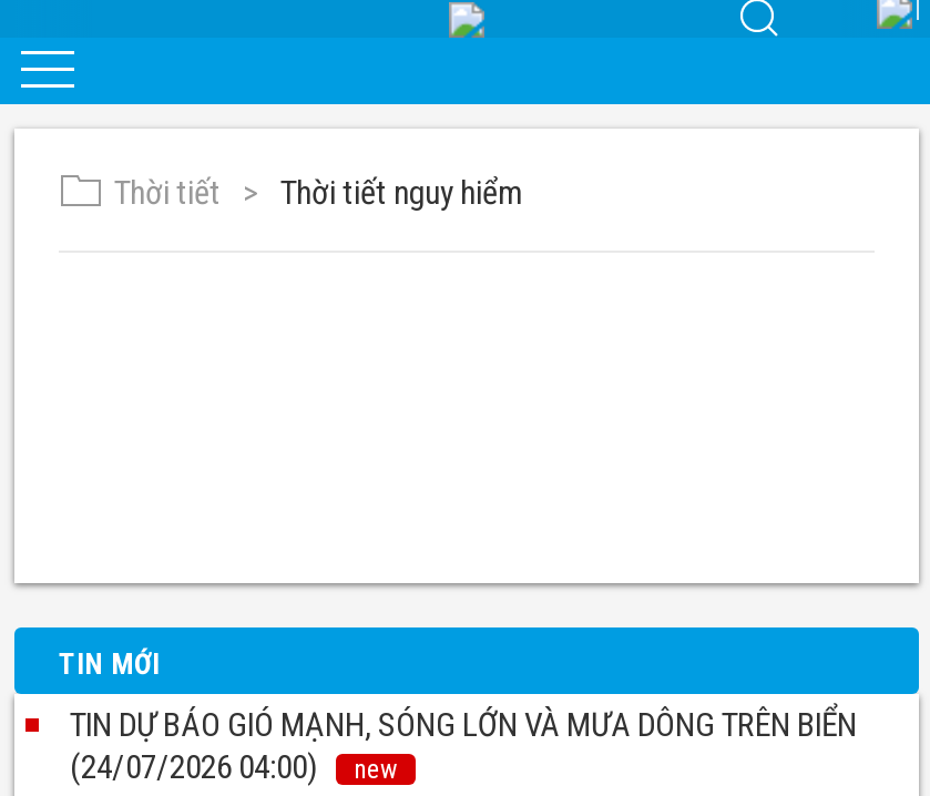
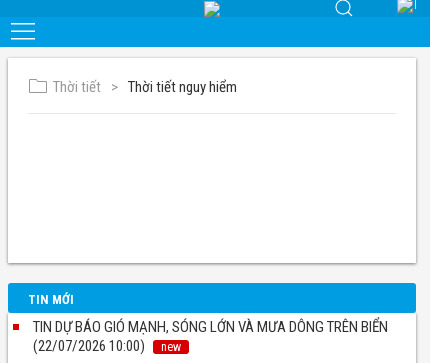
[70,746,398,786] (24/07/2026 04:00) new -> [33,337,181,355] (22/07/2026 10:00) new

